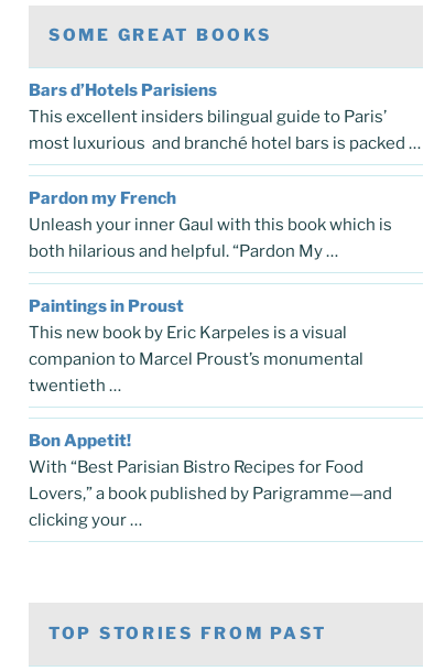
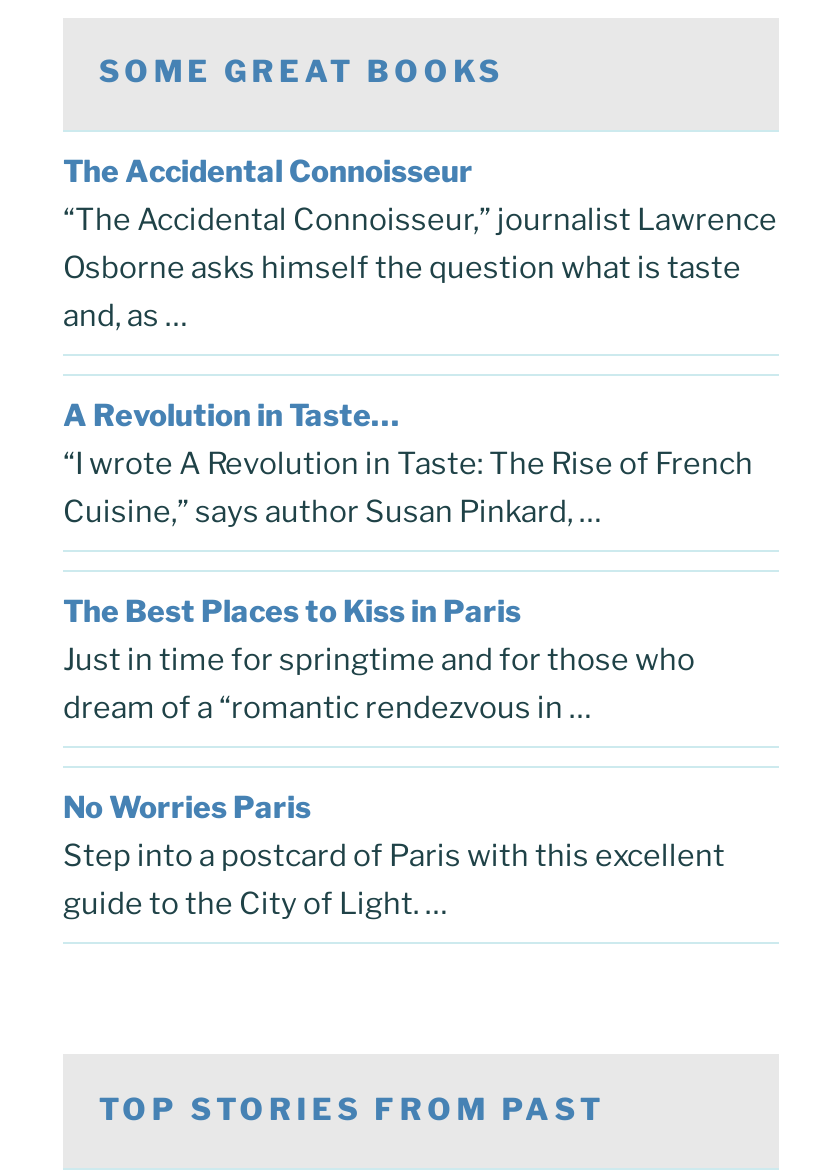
[29,80,421,153] Bars d’Hotels Parisiens | This excellent insiders bilingual guide to Paris’ | most luxurious and branché hotel bars is packed … -> [63,154,777,334] The Accidental Connoisseur | “The Accidental Connoisseur,” journalist Lawrence | Osborne asks himself the question what is taste | and, as …
[29,188,392,261] Pardon my French | Unleash your inner Gaul with this book which is | both hilarious and helpful. “Pardon My … -> [63,398,753,530] A Revolution in Taste… | “I wrote A Revolution in Taste: The Rise of French | Cuisine,” says author Susan Pinkard, …
[29,296,364,395] Paintings in Proust | This new book by Eric Karpeles is a visual | companion to Marcel Proust’s monumental | twentieth … -> [63,594,695,726] The Best Places to Kiss in Paris | Just in time for springtime and for those who | dream of a “romantic rendezvous in …
[29,431,392,530] Bon Appetit! | With “Best Parisian Bistro Recipes for Food | Lovers,” a book published by Parigramme—and | clicking your … -> [63,790,725,922] No Worries Paris | Step into a postcard of Paris with this excellent | guide to the City of Light. …

